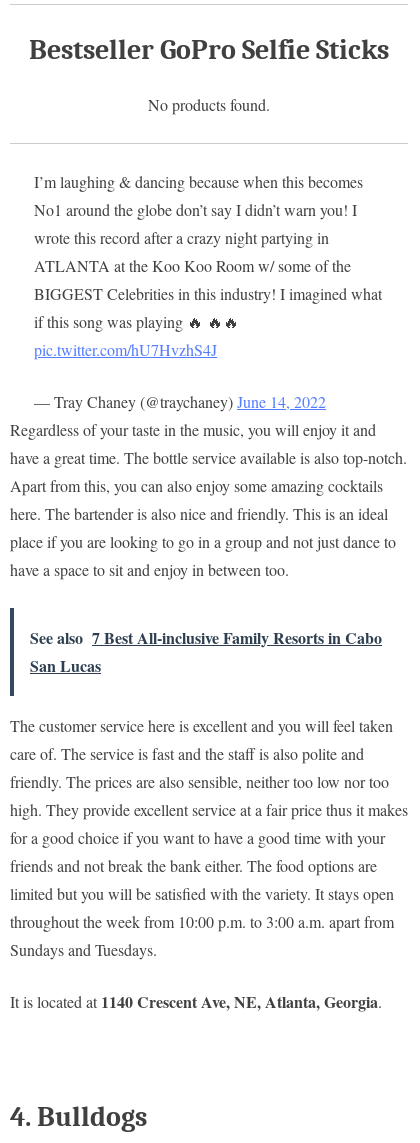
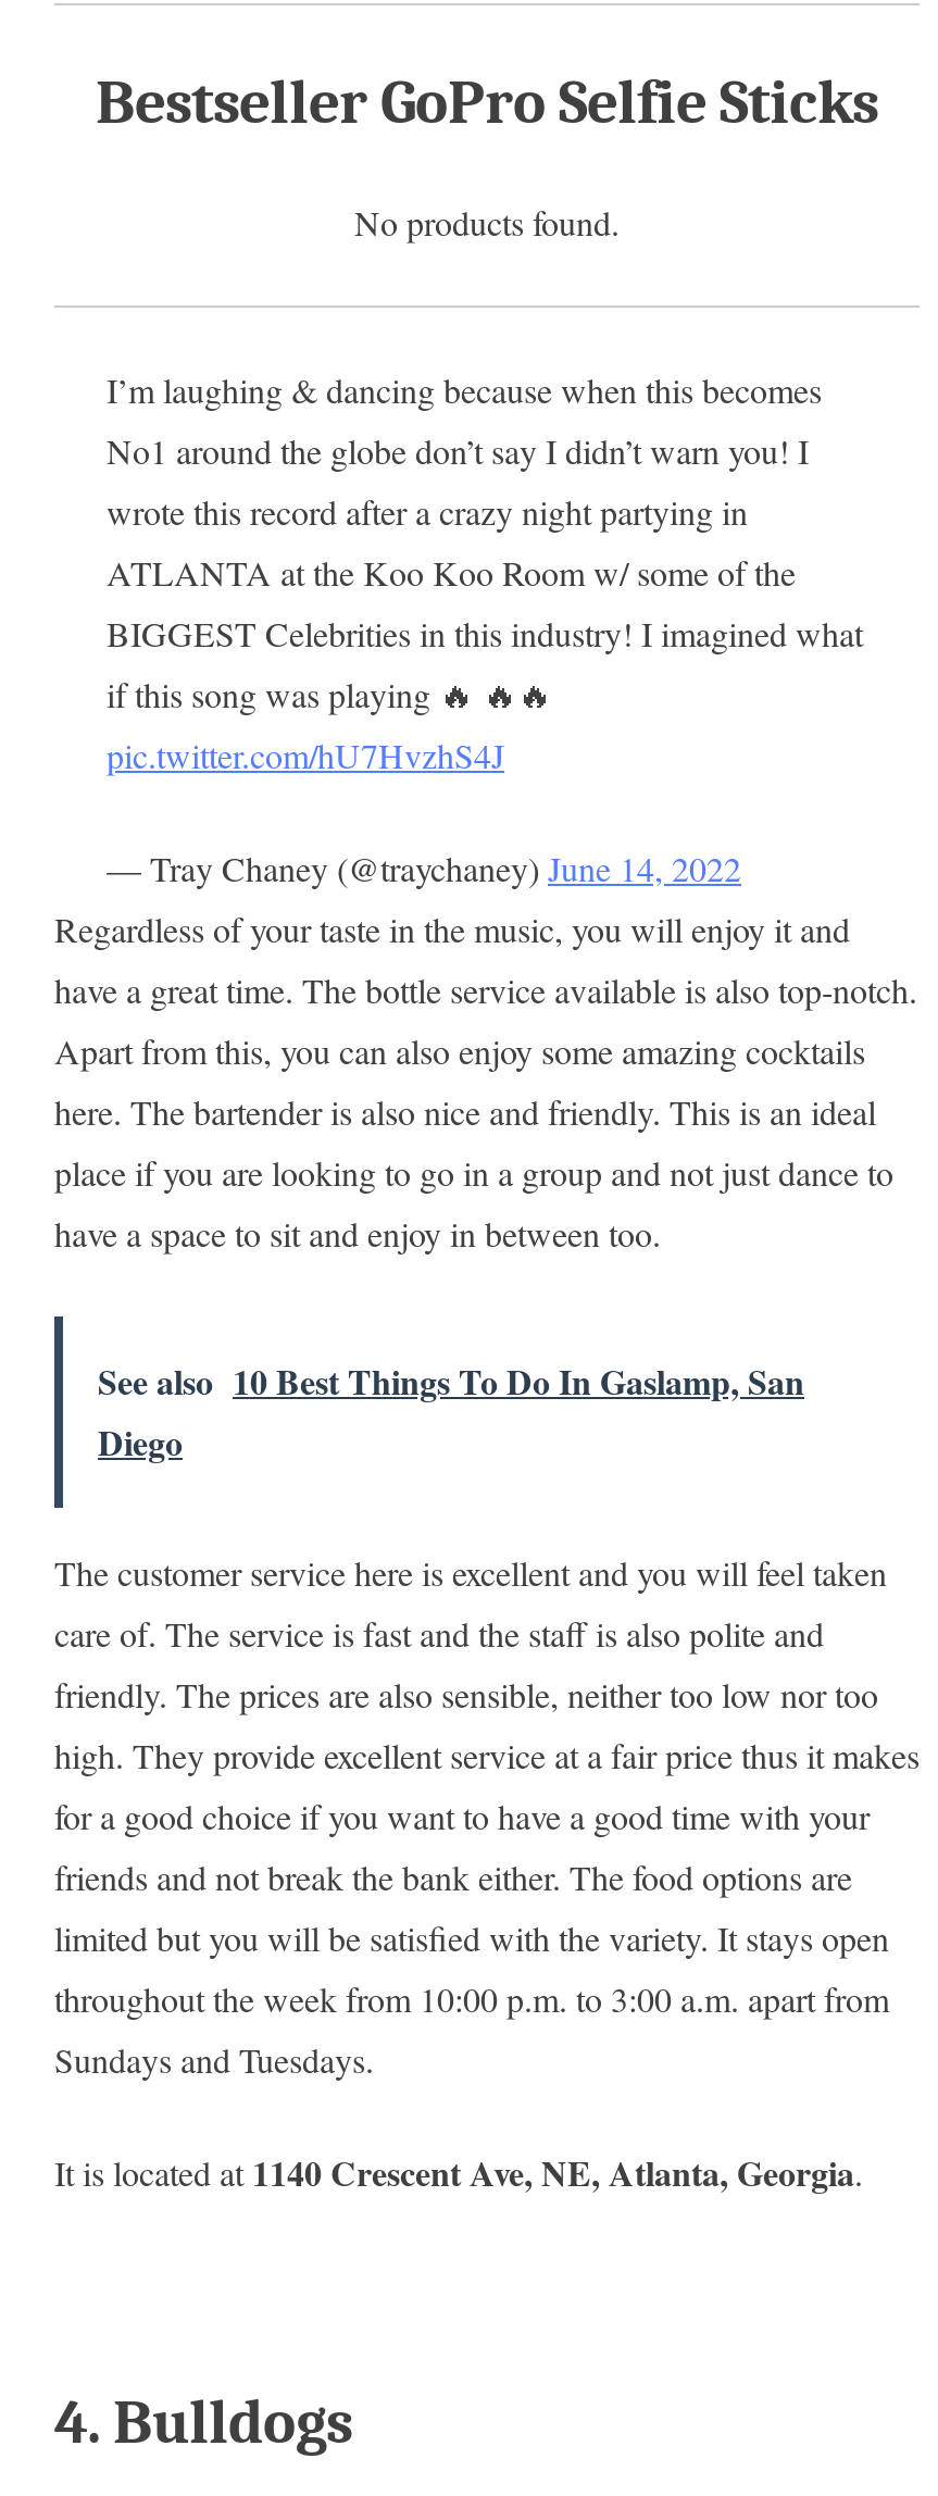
[30,626,382,677] See also 7 Best All-inclusive Family Resorts in Cabo | San Lucas -> [98,1356,804,1467] See also 10 Best Things To Do In Gaslamp, San | Diego

